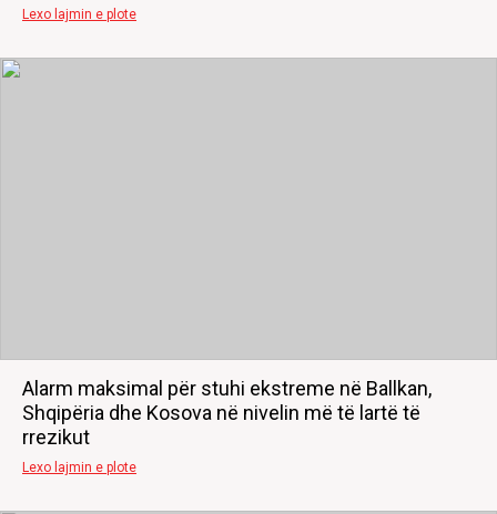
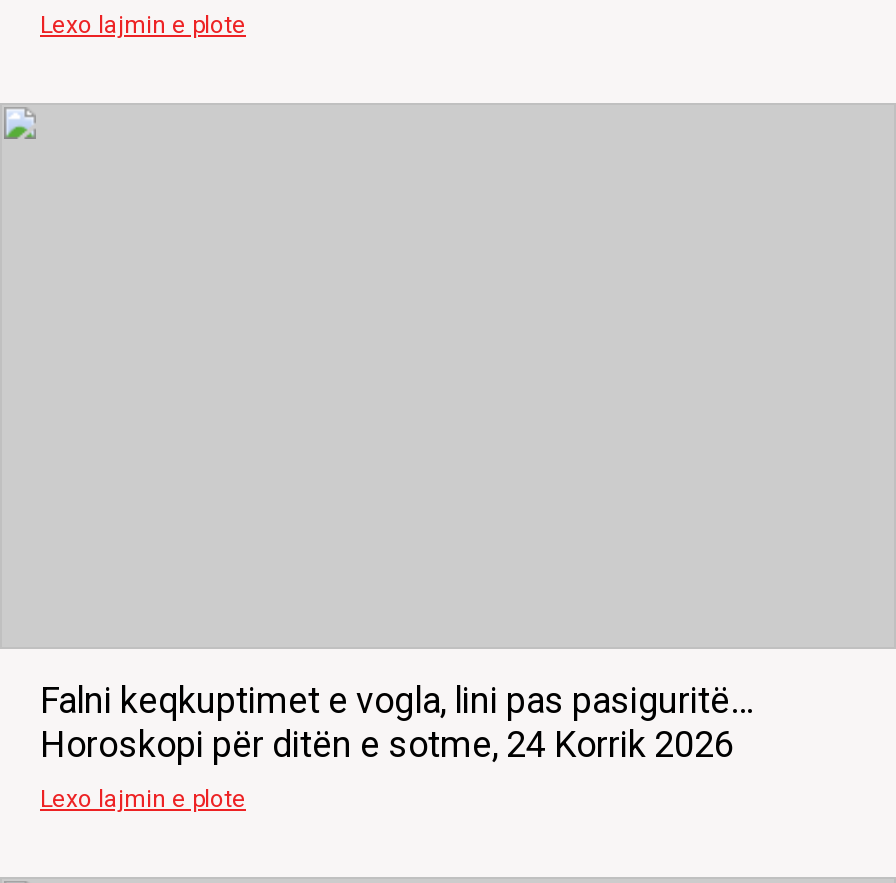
[22,377,432,449] Alarm maksimal për stuhi ekstreme në Ballkan, | Shqipëria dhe Kosova në nivelin më të lartë të | rrezikut -> [40,679,754,765] Falni keqkuptimet e vogla, lini pas pasiguritë… | Horoskopi për ditën e sotme, 24 Korrik 2026

